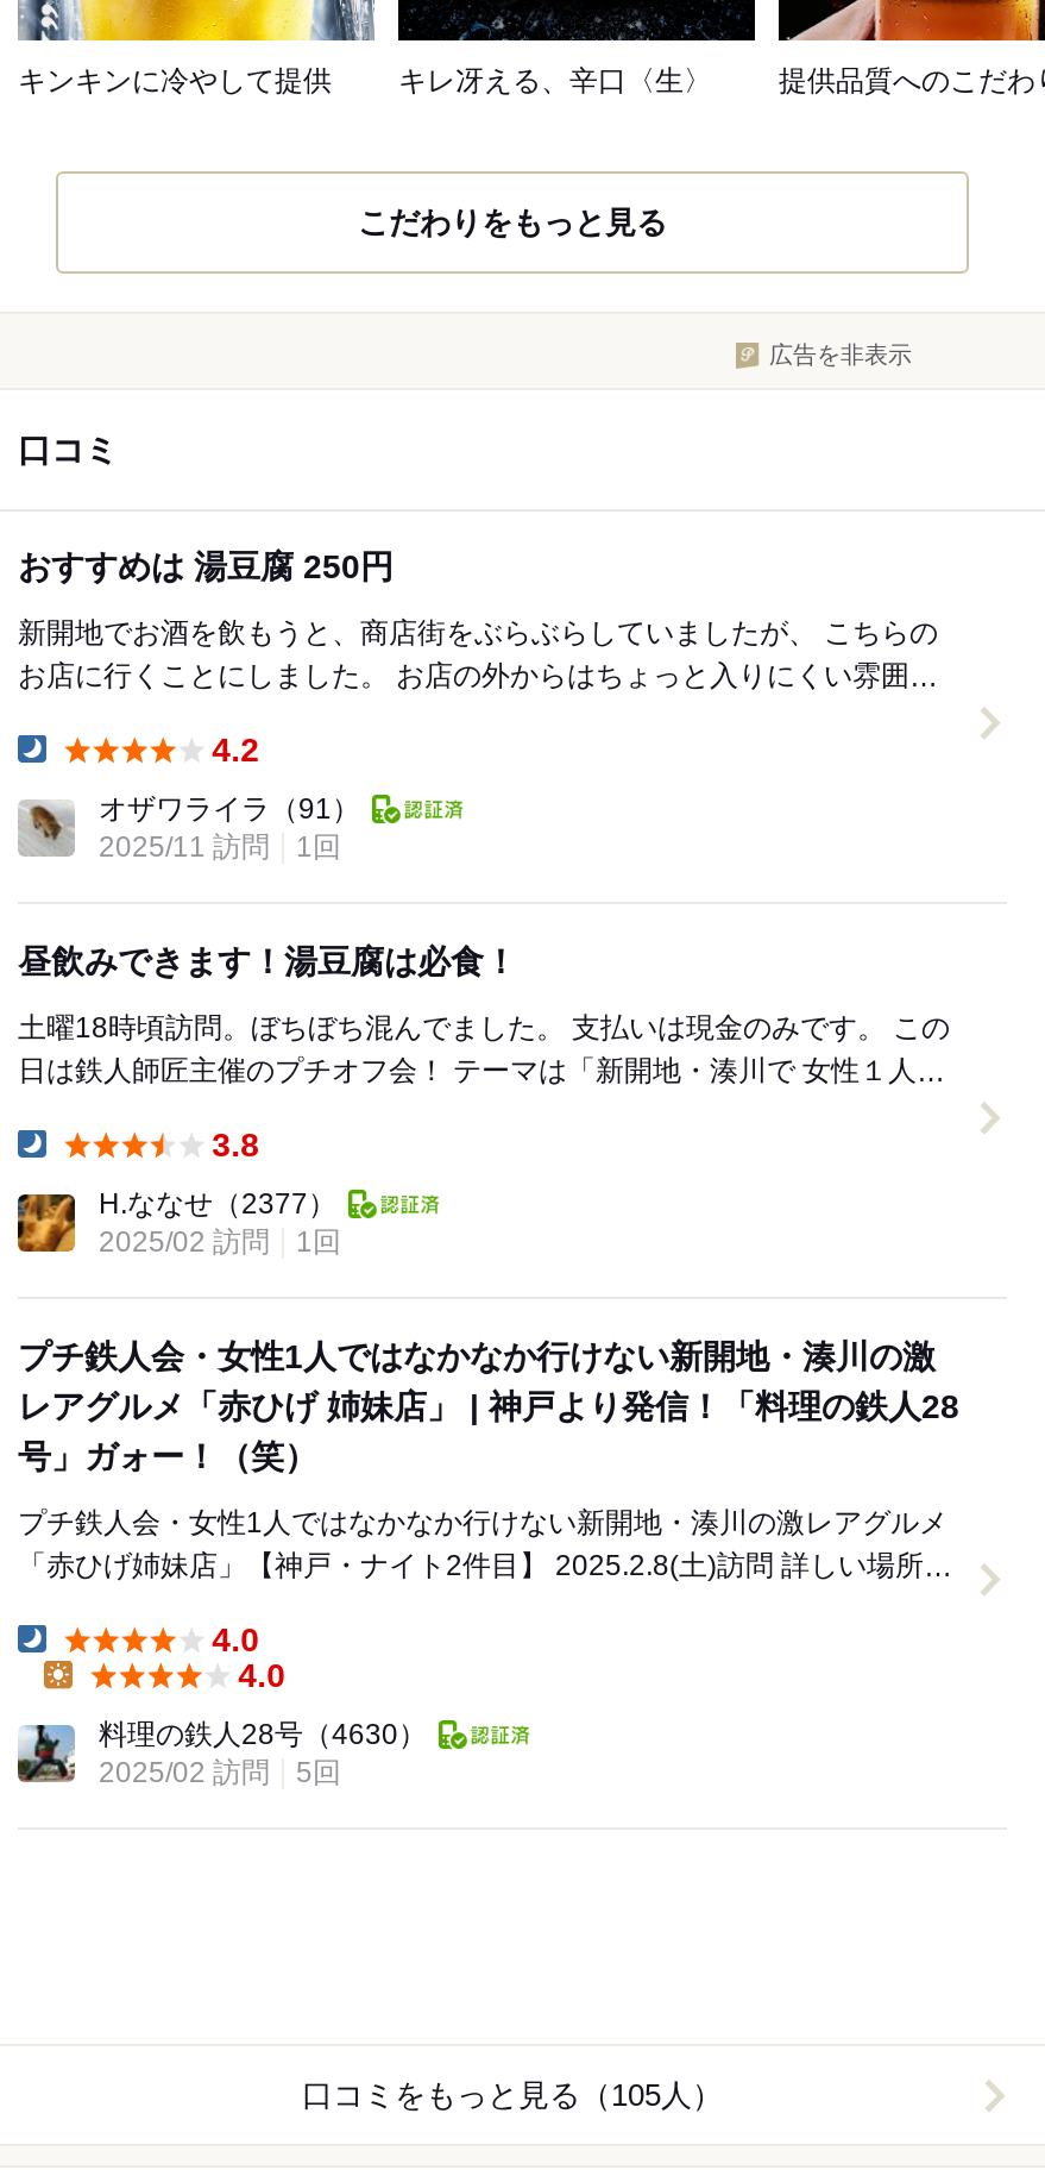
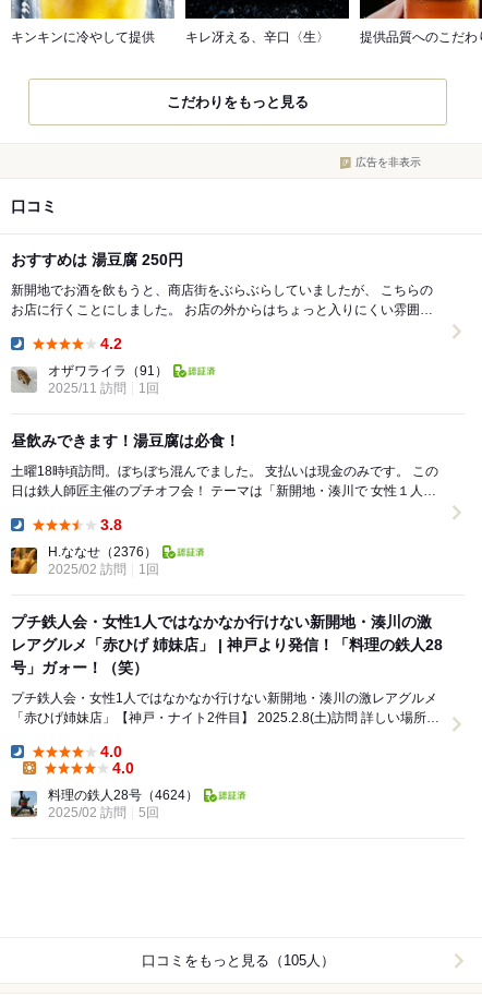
[99,1188,336,1221] H.ななせ（2377） -> [48,545,157,560] H.ななせ（2376）
[99,1719,427,1752] 料理の鉄人28号（4630） -> [48,788,198,803] 料理の鉄人28号（4624）

